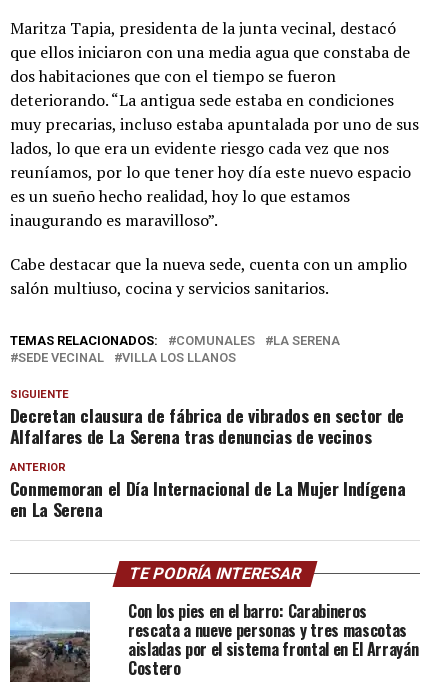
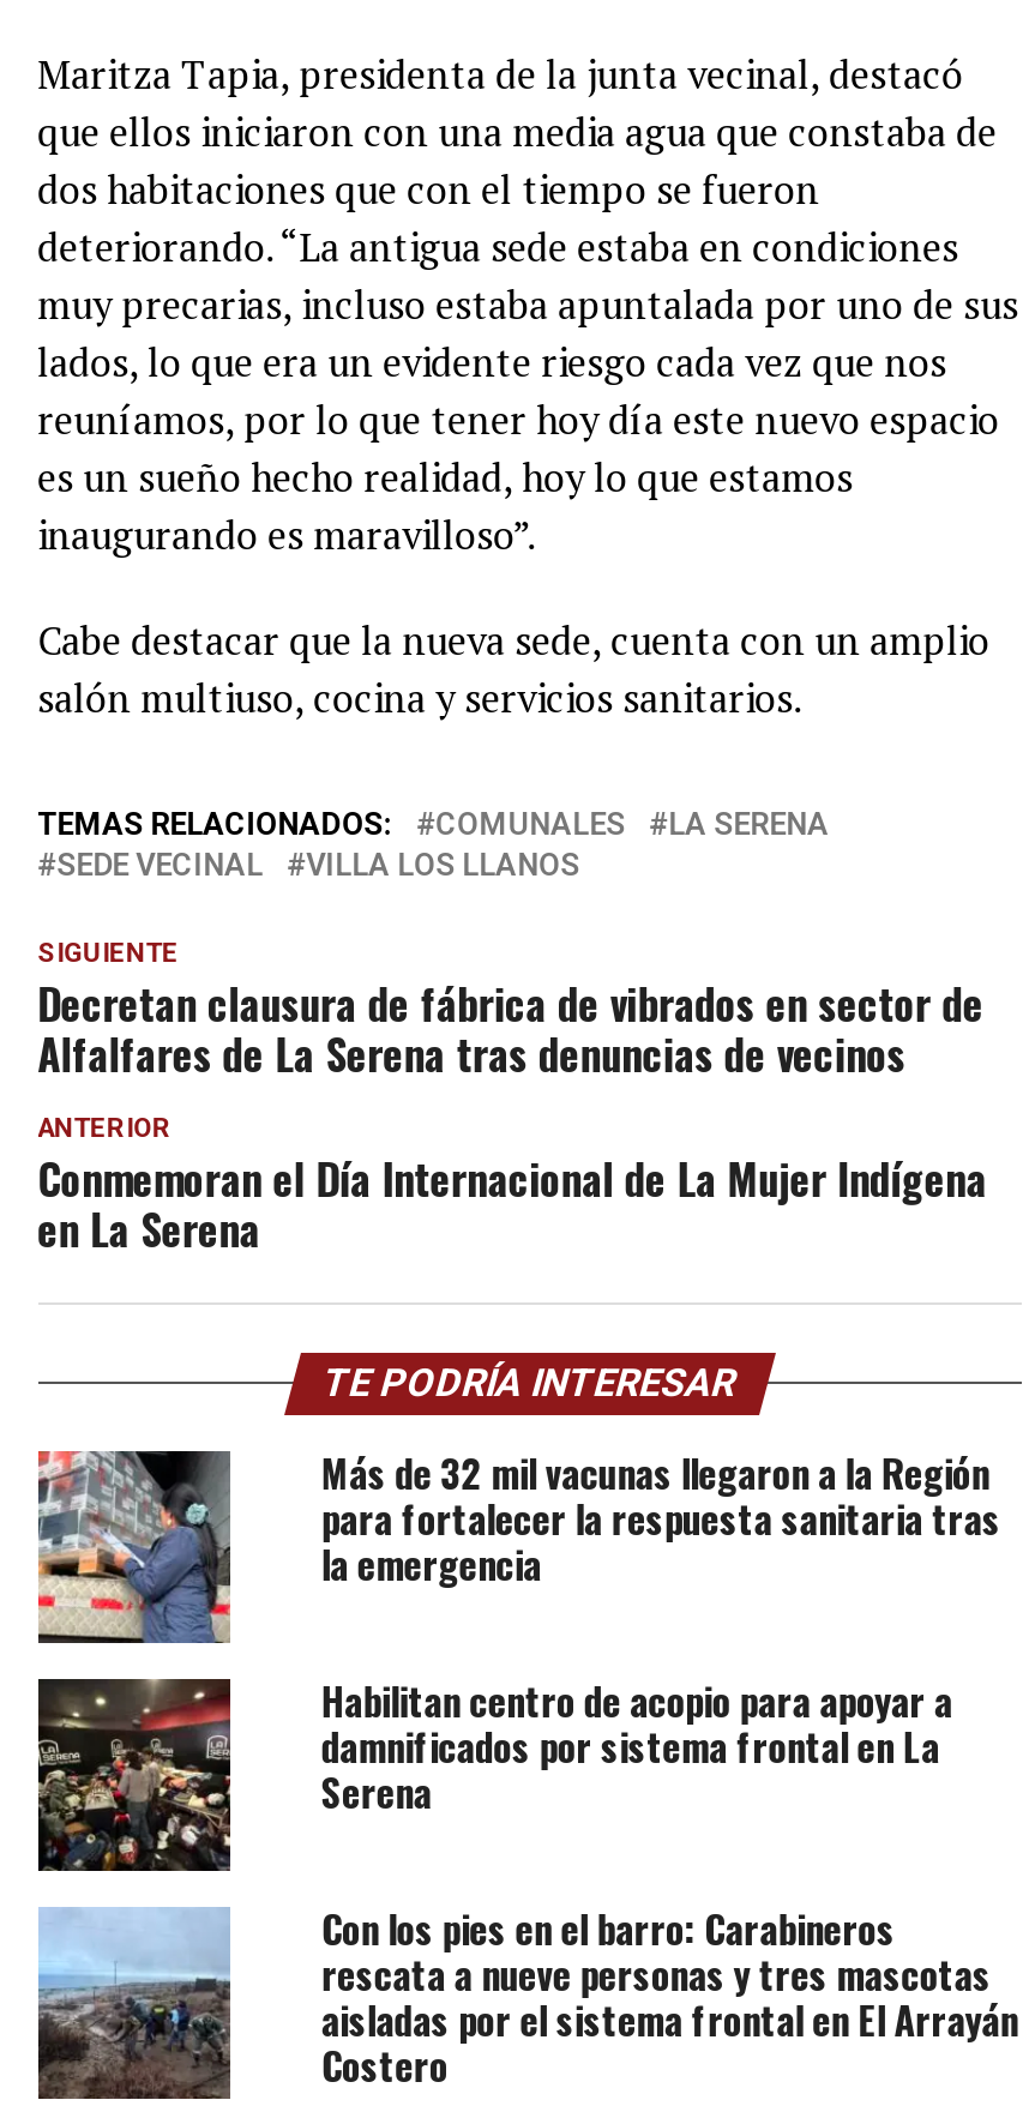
none -> [36,1444,1000,1821] [image] | Más de 32 mil vacunas llegaron a la Región | para fortalecer la respuesta sanitaria tras | la emergencia | Habilitan centro de acopio para apoyar a | damnificados por sistema frontal en La | Serena
none -> [36,1677,233,1873] [image]

